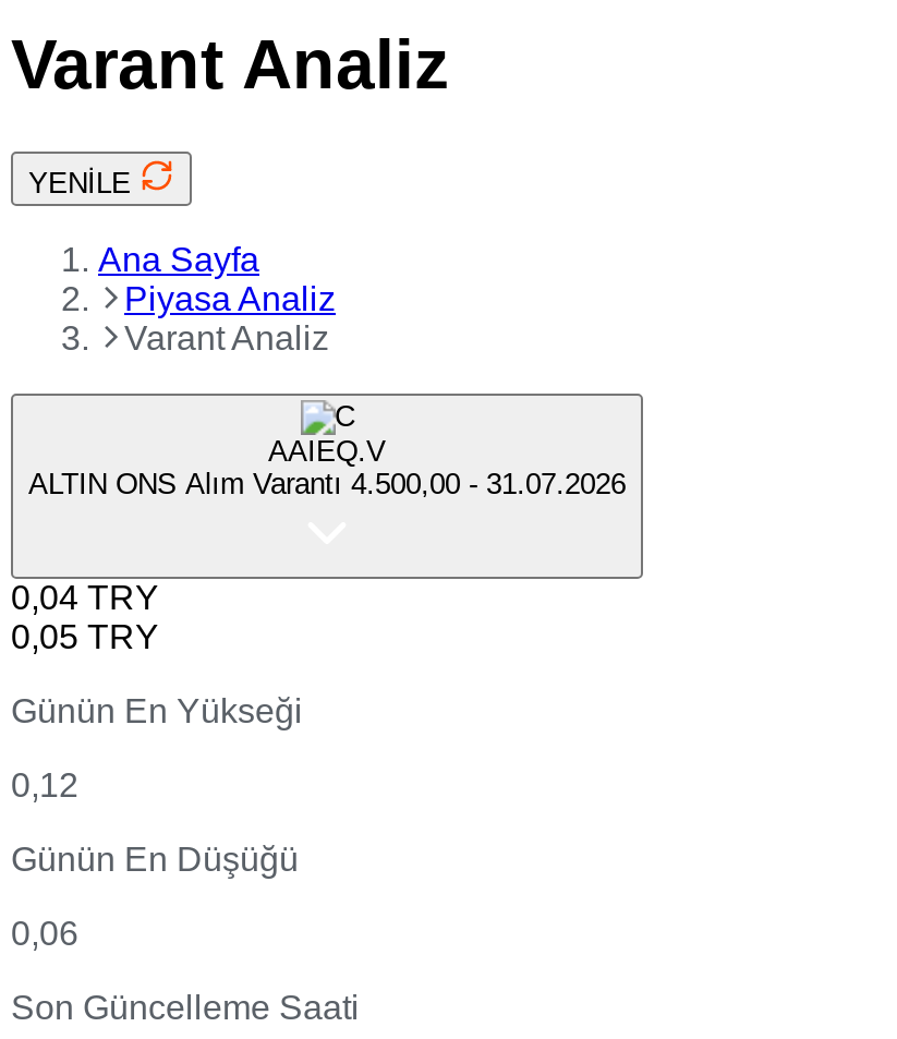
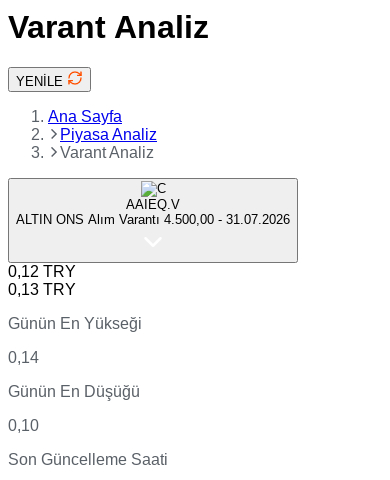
[11,580,159,617] 0,04 TRY -> [8,263,76,280] 0,12 TRY
[11,619,159,656] 0,05 TRY -> [8,281,76,298] 0,13 TRY
[11,767,78,804] 0,12 -> [8,349,39,366] 0,14
[11,915,78,952] 0,06 -> [8,417,39,434] 0,10

